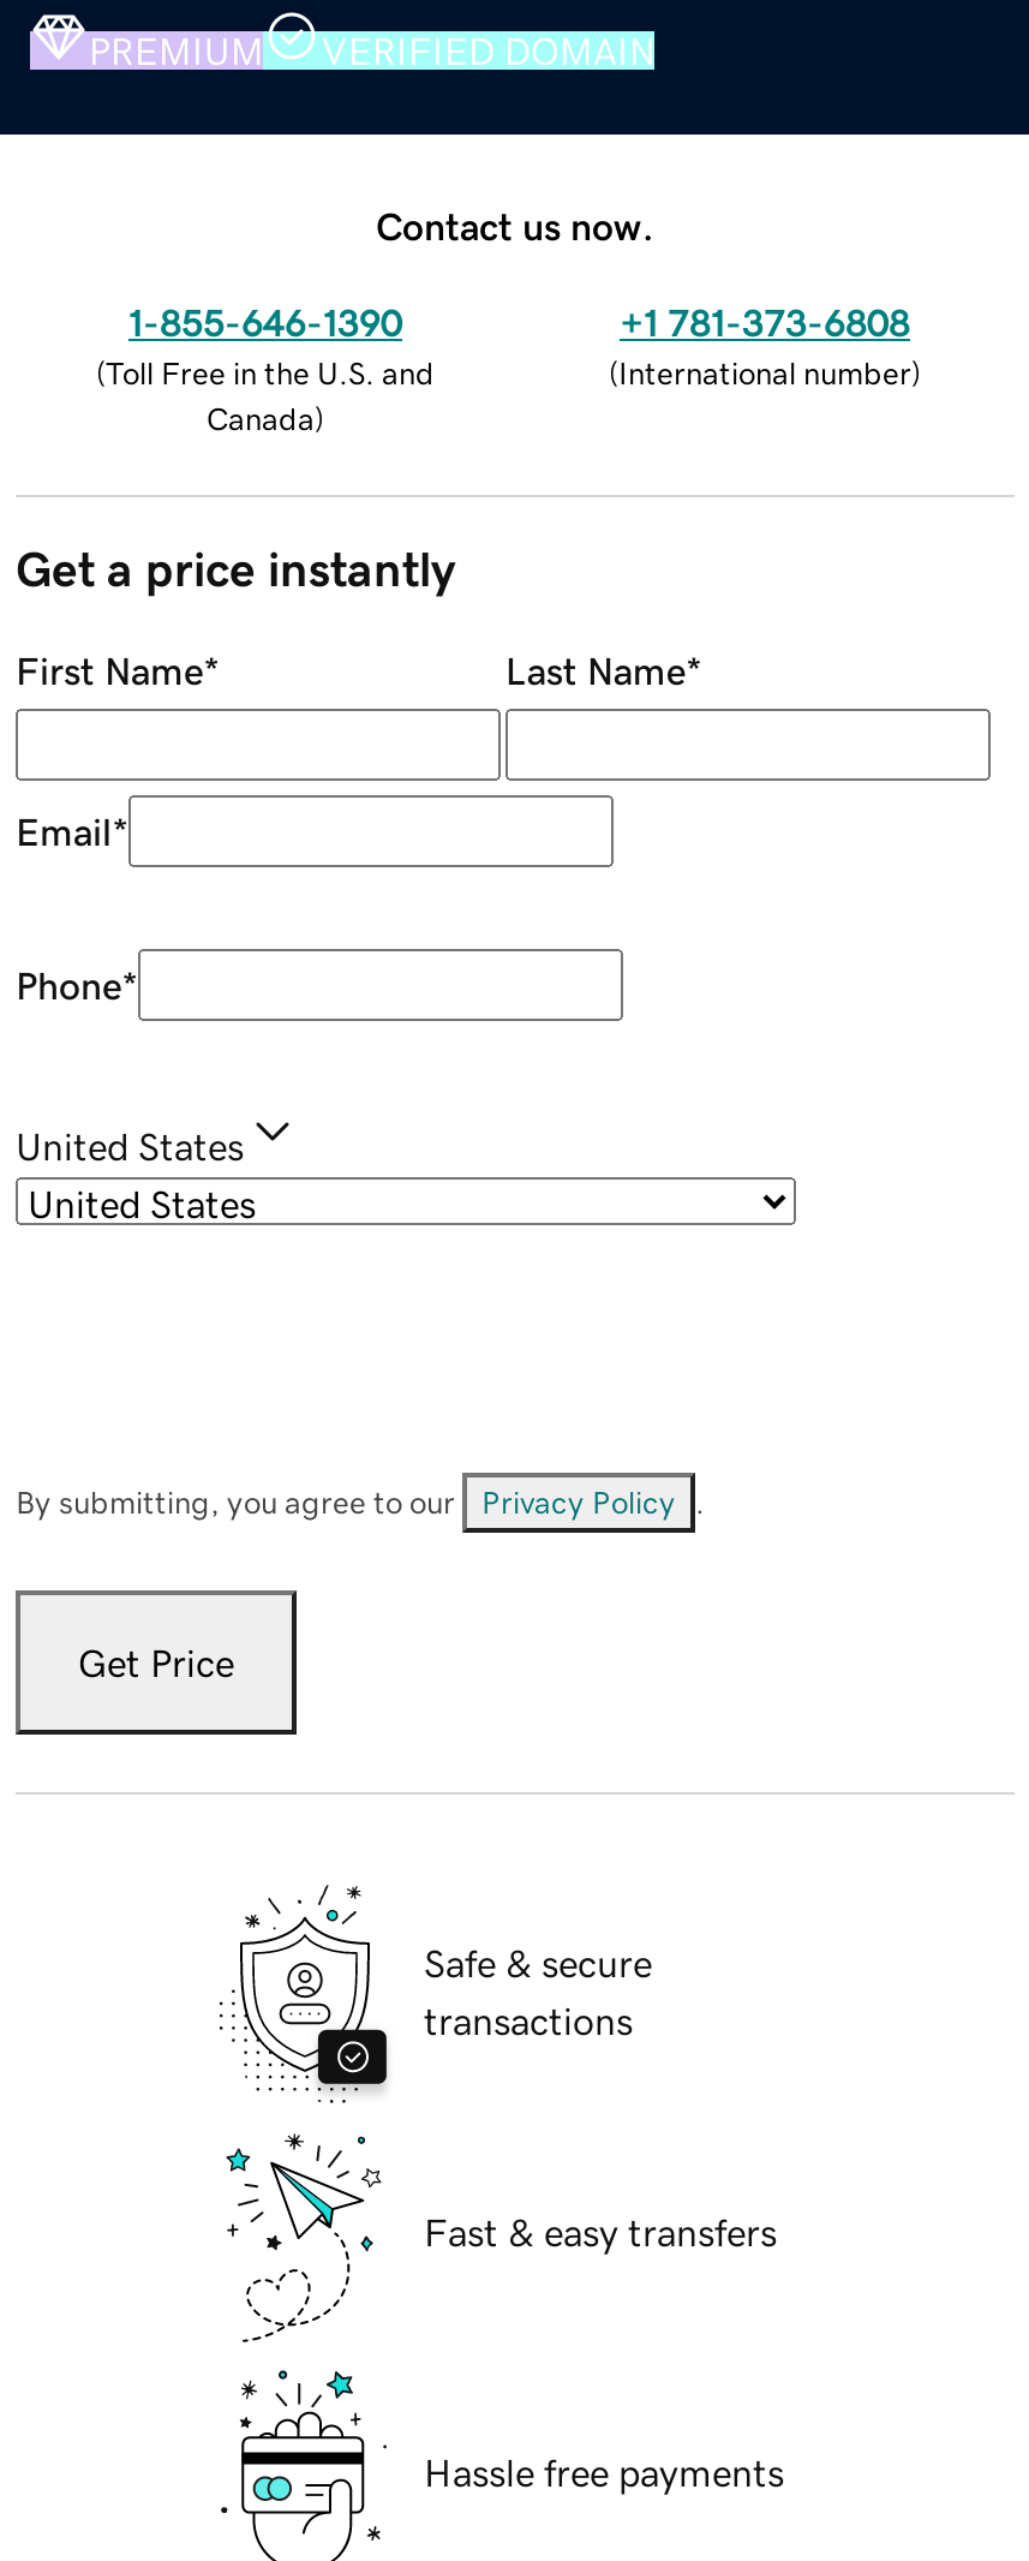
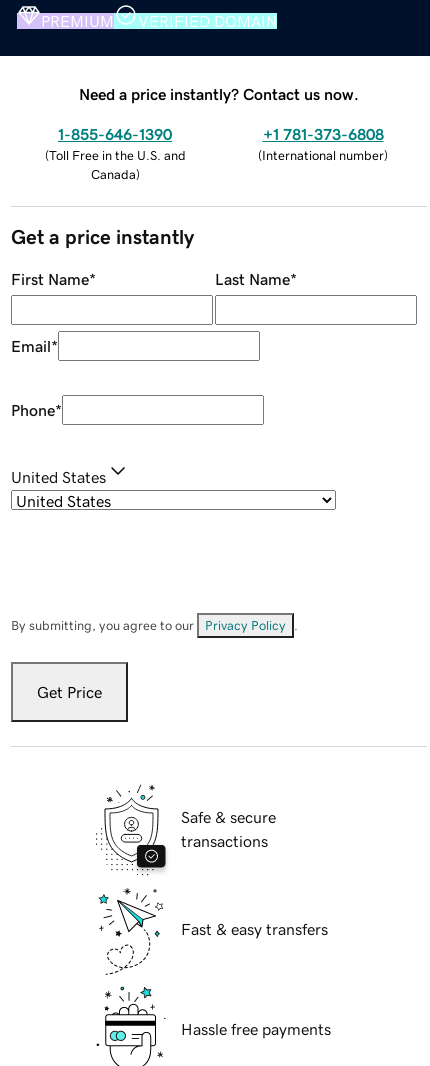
[376,206,654,244] Contact us now. -> [79,86,359,102] Need a price instantly? Contact us now.

